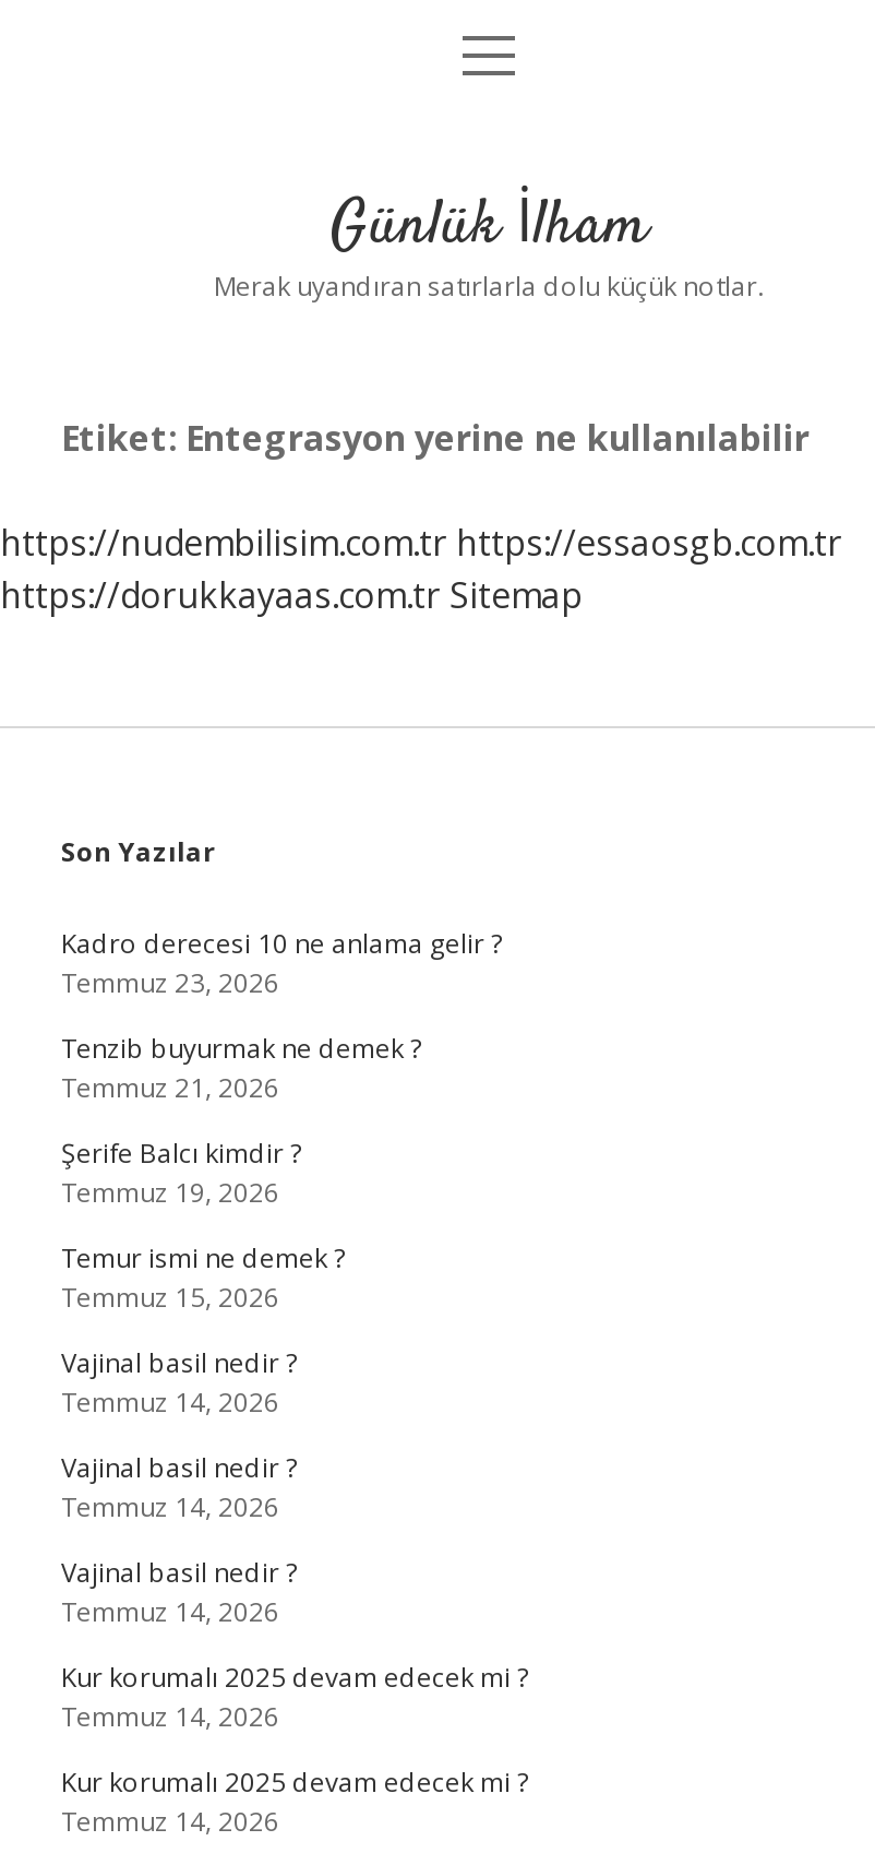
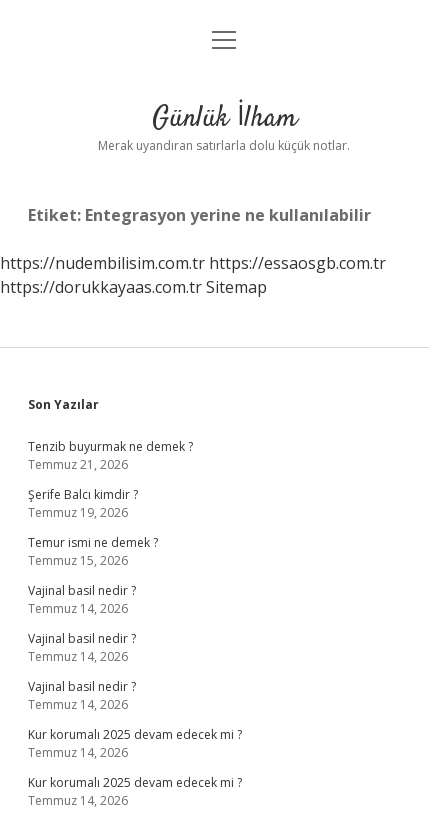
[61,925,502,1001] Kadro derecesi 10 ne anlama gelir ? | Temmuz 23, 2026 -> none

